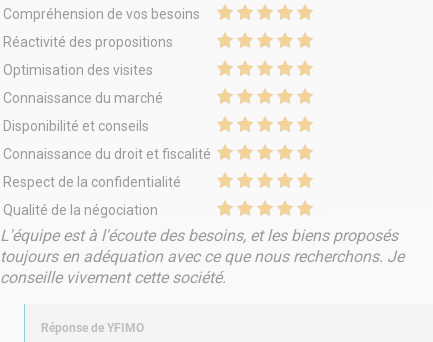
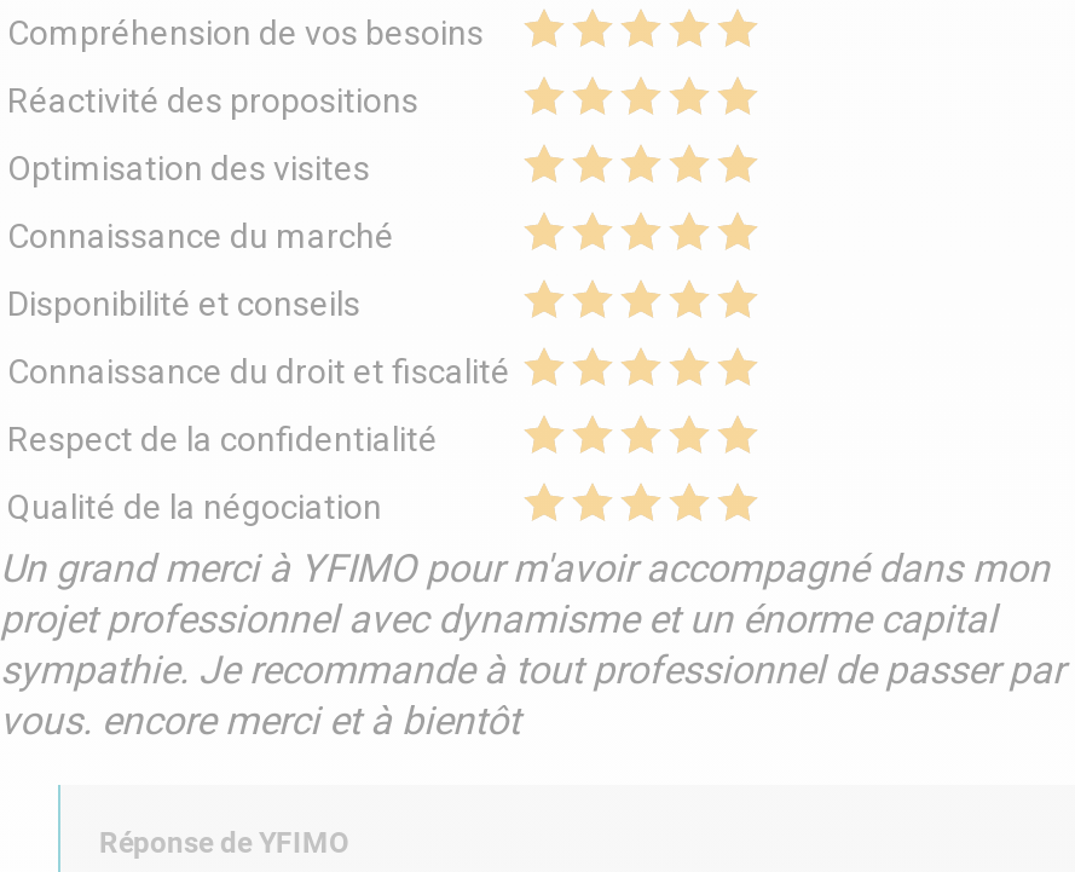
[0,226,404,287] L'équipe est à l'écoute des besoins, et les biens proposés | toujours en adéquation avec ce que nous recherchons. Je | conseille vivement cette société. -> [0,545,1064,744] Un grand merci à YFIMO pour m'avoir accompagné dans mon | projet professionnel avec dynamisme et un énorme capital | sympathie. Je recommande à tout professionnel de passer par | vous. encore merci et à bientôt

